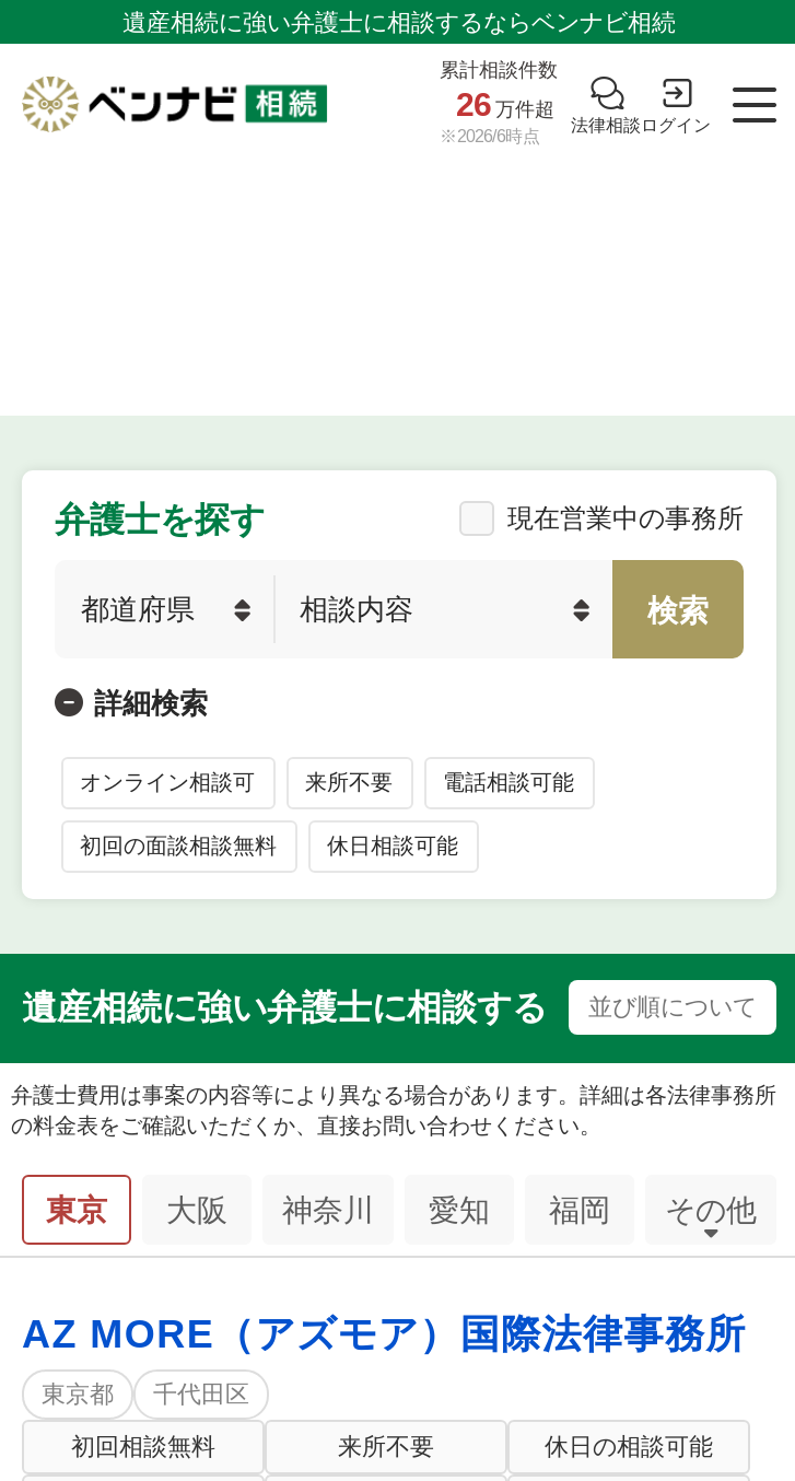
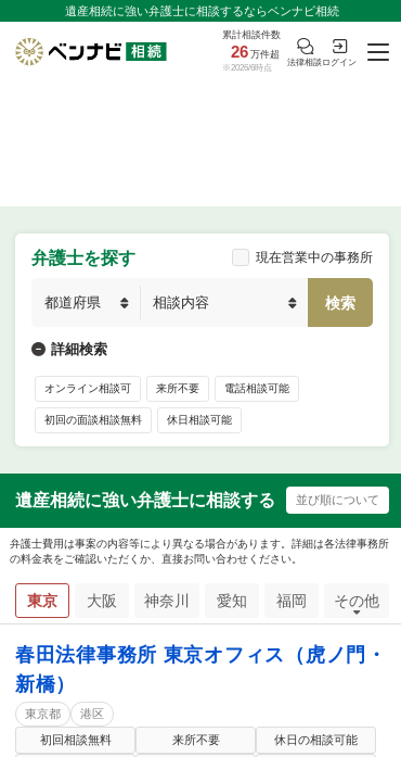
[22,1313,747,1356] AZ MORE（アズモア）国際法律事務所 -> [15,644,387,695] 春田法律事務所 東京オフィス（虎ノ門・ | 新橋）
[153,1380,249,1407] 千代田区 -> [80,707,104,720] 港区

